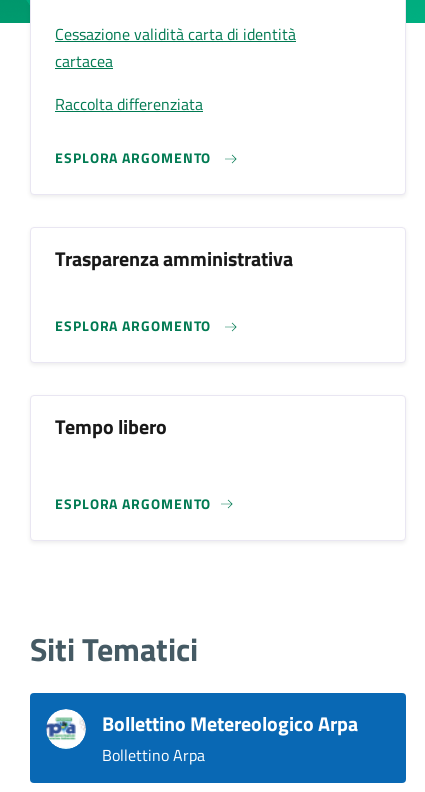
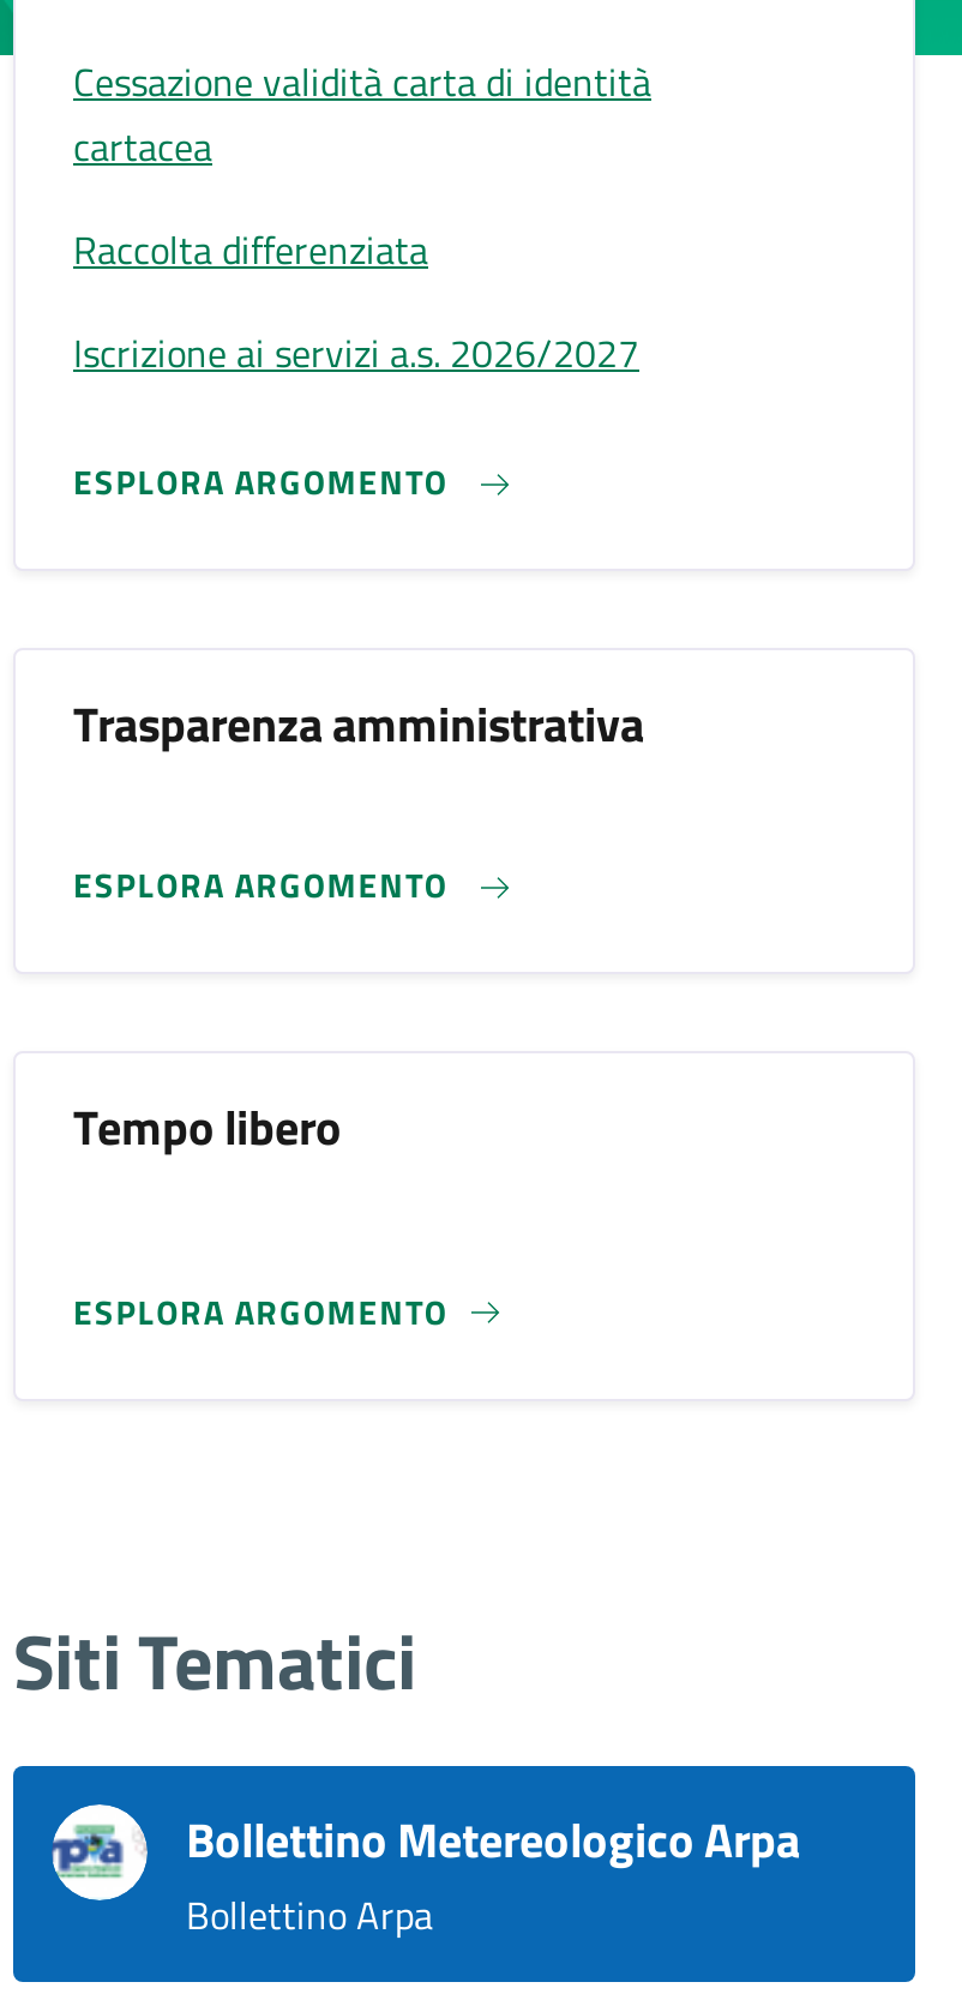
none -> [73,324,639,382] Iscrizione ai servizi a.s. 2026/2027

